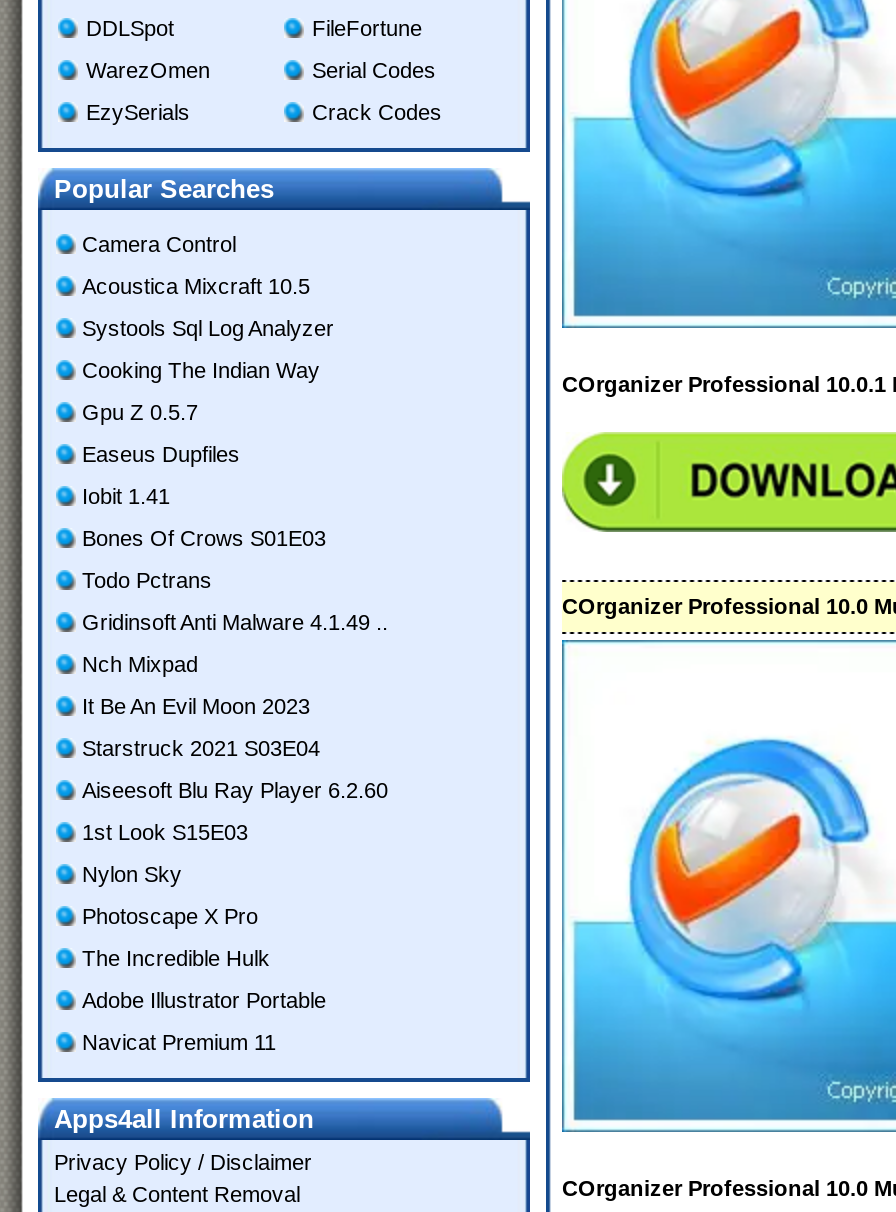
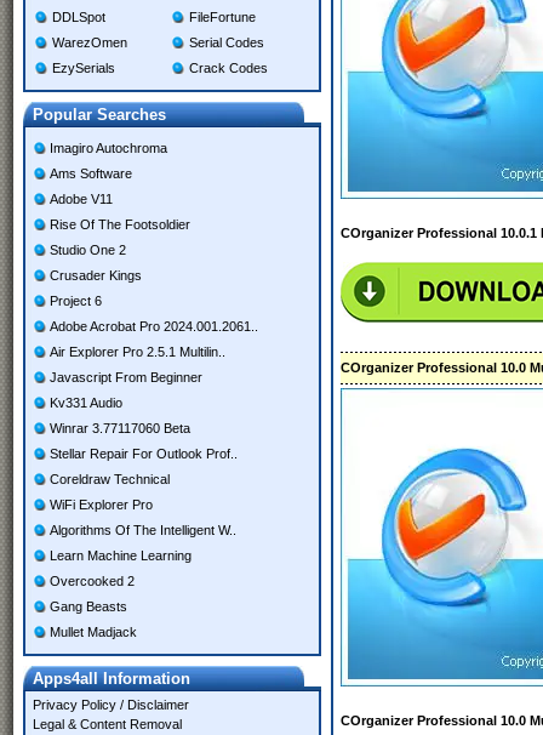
[82,232,236,256] Camera Control -> [50,141,167,155] Imagiro Autochroma
[82,274,310,298] Acoustica Mixcraft 10.5 -> [50,166,132,181] Ams Software
[82,316,334,340] Systools Sql Log Analyzer -> [50,192,113,206] Adobe V11
[82,358,320,382] Cooking The Indian Way -> [50,217,190,232] Rise Of The Footsoldier
[82,400,198,424] Gpu Z 0.5.7 -> [50,243,126,257] Studio One 2
[82,442,240,466] Easeus Dupfiles -> [50,268,142,283] Crusader Kings
[82,484,170,508] Iobit 1.41 -> [50,294,102,308] Project 6
[82,526,326,550] Bones Of Crows S01E03 -> [50,319,258,334] Adobe Acrobat Pro 2024.001.2061..
[82,568,212,592] Todo Pctrans -> [50,344,225,359] Air Explorer Pro 2.5.1 Multilin..
[82,610,388,634] Gridinsoft Anti Malware 4.1.49 .. -> [50,370,202,384] Javascript From Beginner
[82,652,198,676] Nch Mixpad -> [50,395,122,410] Kv331 Audio
[82,694,310,718] It Be An Evil Moon 2023 -> [50,421,190,435] Winrar 3.77117060 Beta
[82,736,320,760] Starstruck 2021 S03E04 -> [50,446,238,461] Stellar Repair For Outlook Prof..
[82,778,388,802] Aiseesoft Blu Ray Player 6.2.60 -> [50,472,170,486] Coreldraw Technical
[82,820,248,844] 1st Look S15E03 -> [50,497,153,512] WiFi Explorer Pro
[82,862,182,886] Nylon Sky -> [50,523,236,537] Algorithms Of The Intelligent W..
[82,904,258,928] Photoscape X Pro -> [50,548,192,563] Learn Machine Learning
[82,946,270,970] The Incredible Hulk -> [50,574,135,588] Overcooked 2
[82,988,326,1012] Adobe Illustrator Portable -> [50,599,127,614] Gang Beasts
[82,1030,276,1054] Navicat Premium 11 -> [50,625,137,639] Mullet Madjack

